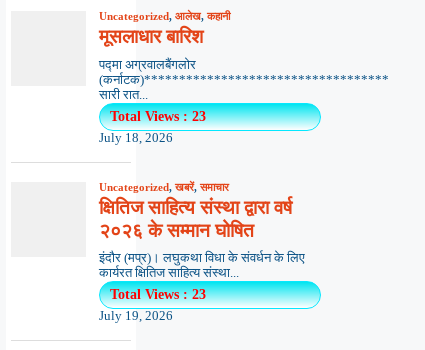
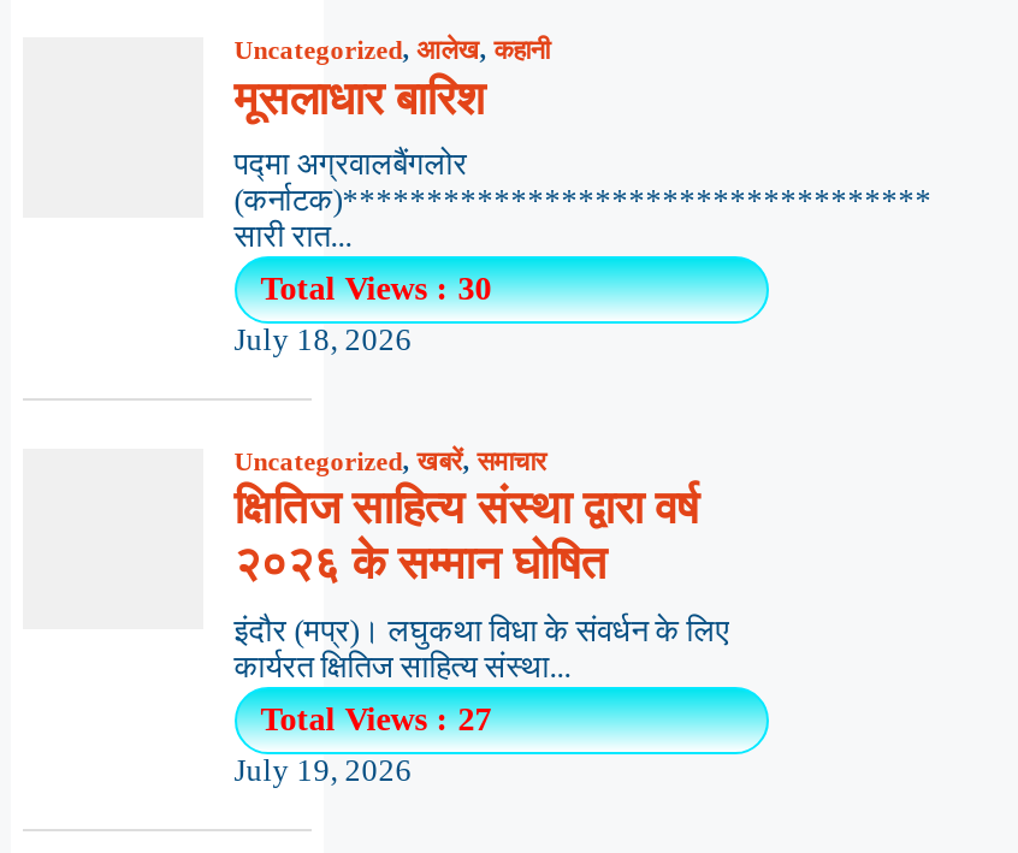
[110,109,206,124] Total Views : 23 -> [261,272,492,308] Total Views : 30
[110,287,206,302] Total Views : 23 -> [261,702,492,738] Total Views : 27

